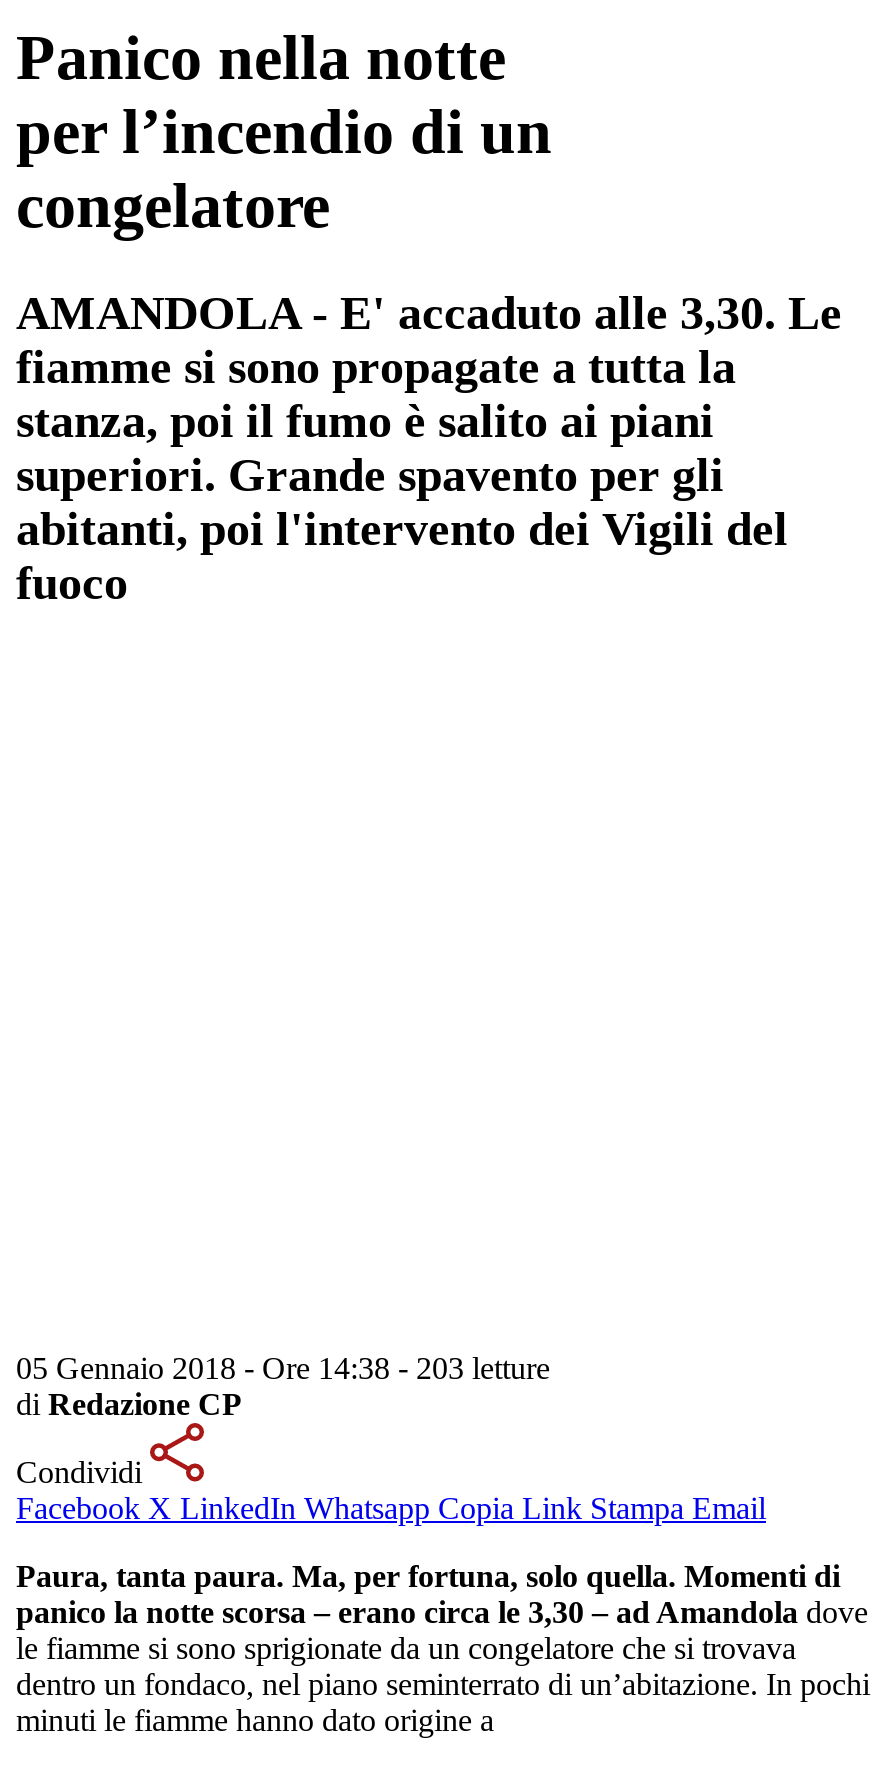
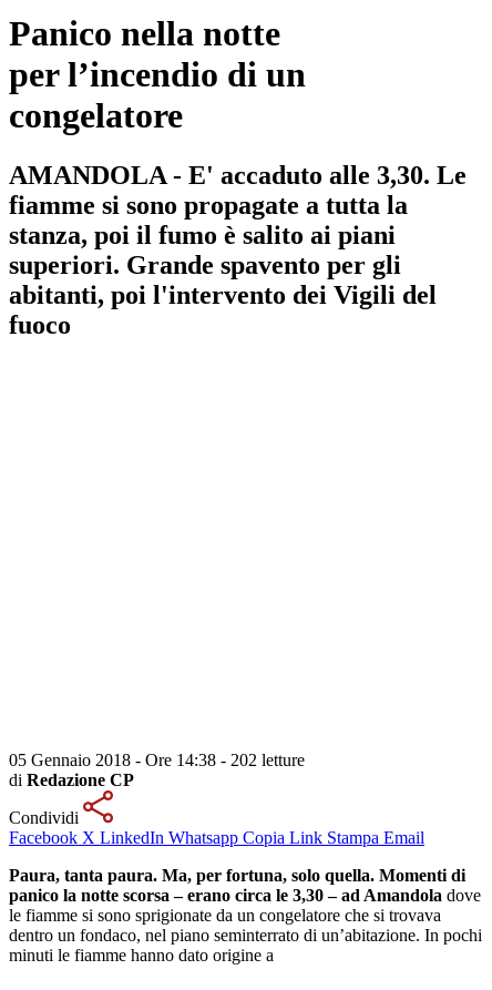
[16,1351,550,1385] 05 Gennaio 2018 - Ore 14:38 - 203 letture -> [9,750,305,769] 05 Gennaio 2018 - Ore 14:38 - 202 letture

